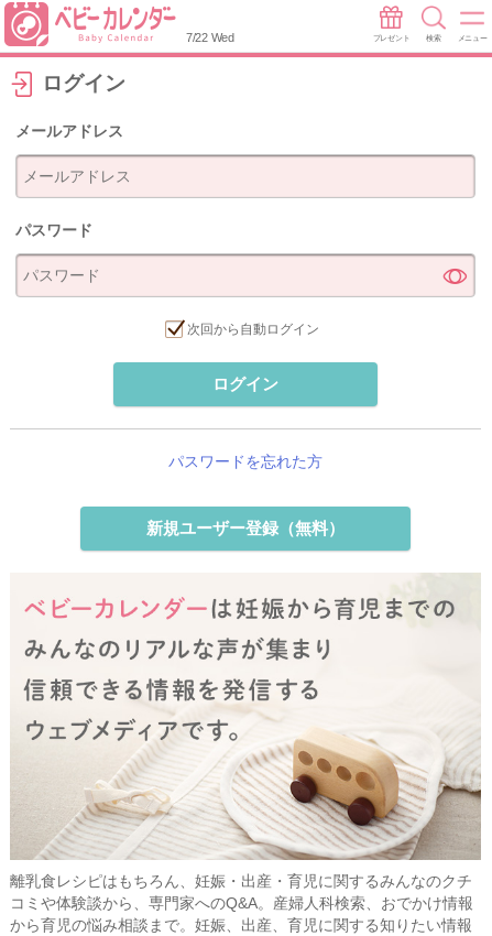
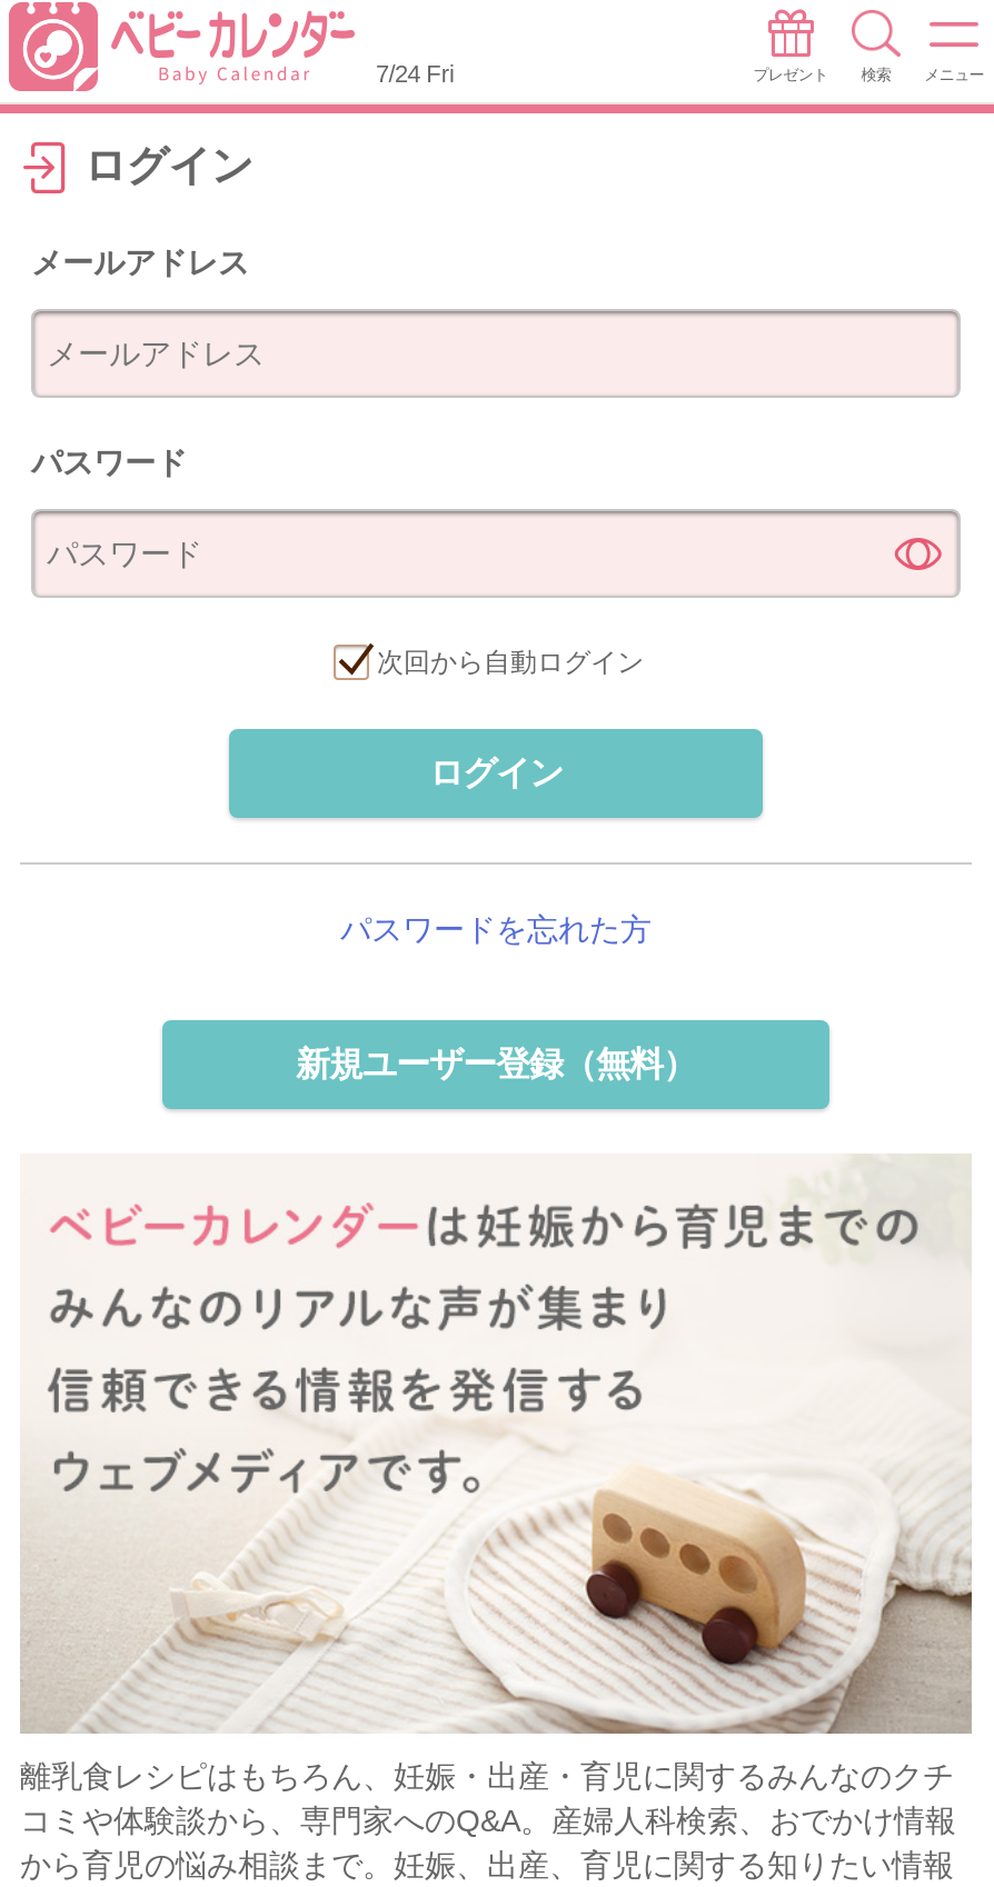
[186,31,234,44] 7/22 Wed -> [376,60,453,87] 7/24 Fri

